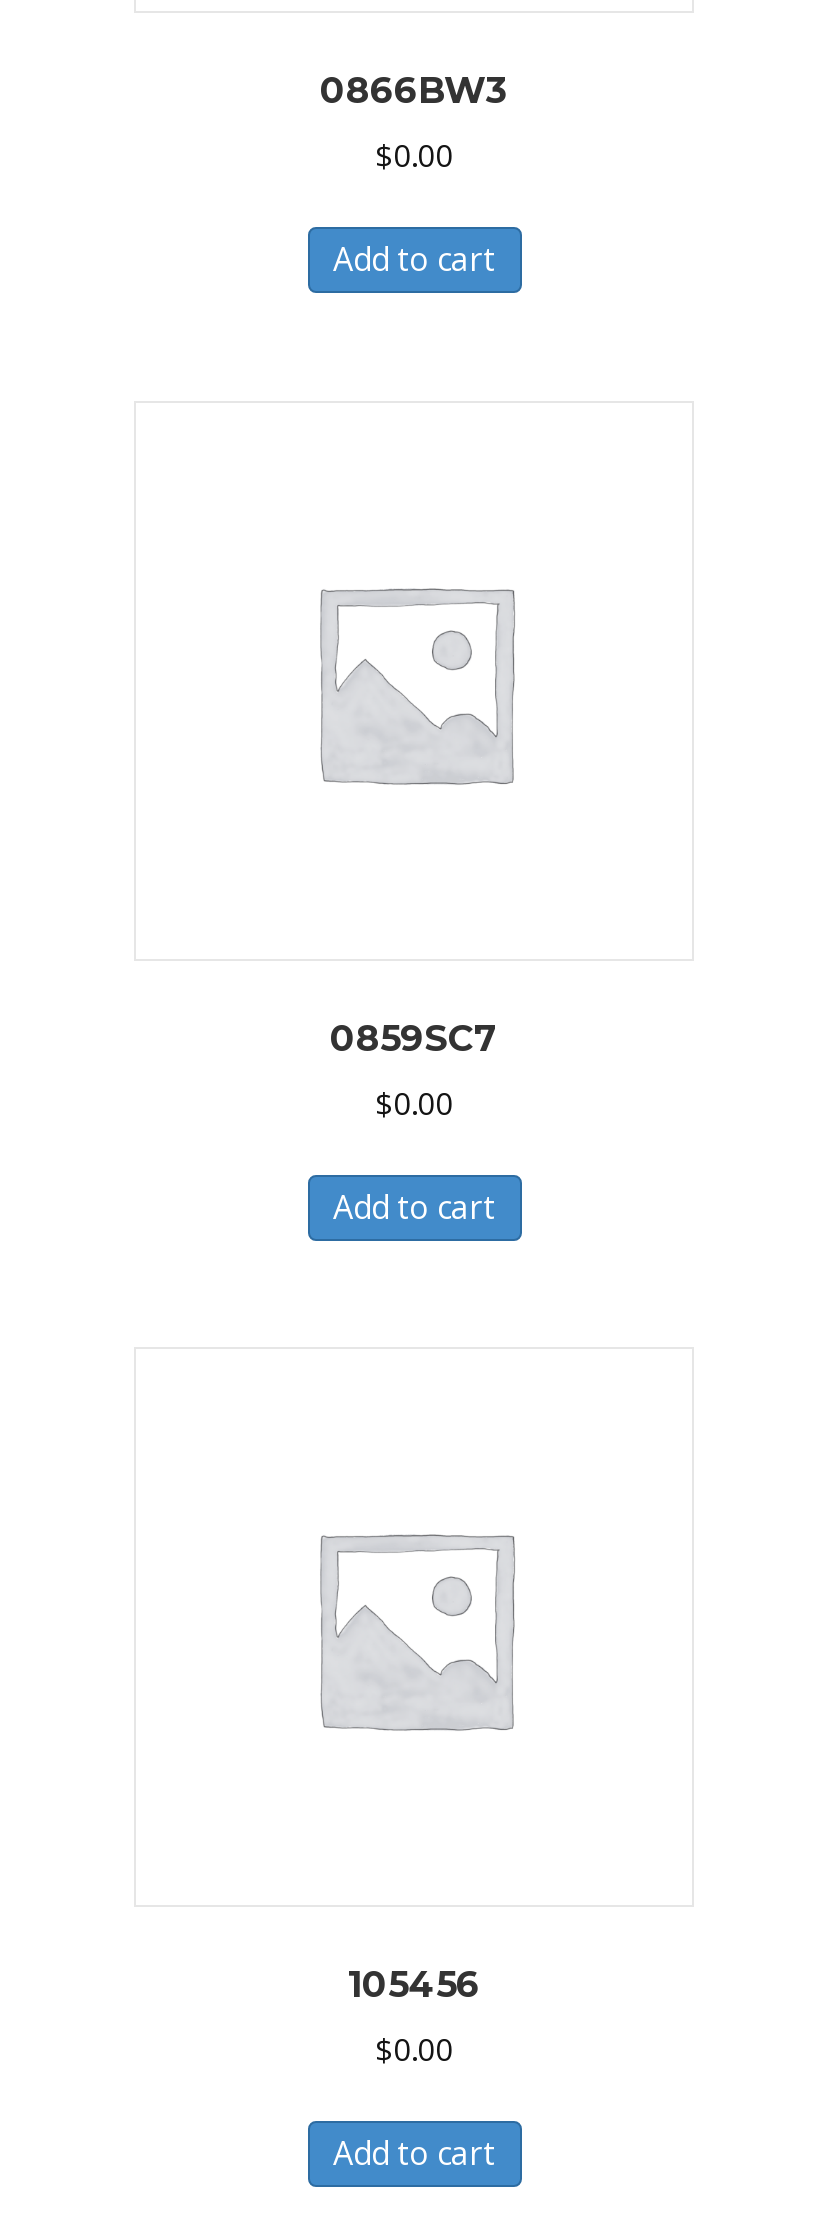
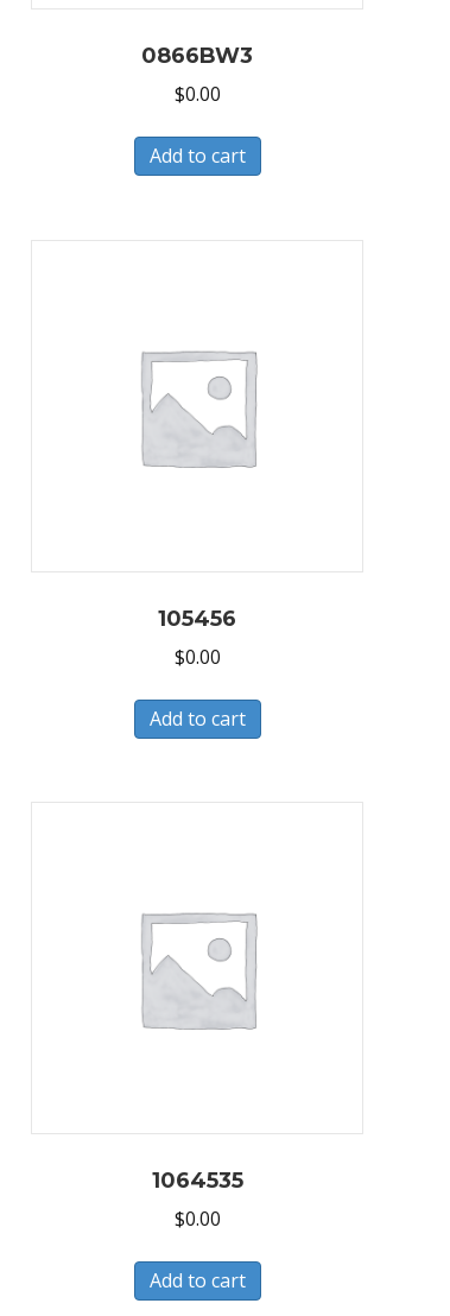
[330,1017,498,1061] 0859SC7 -> [158,606,236,632] 105456
[348,1964,480,2008] 105456 -> [151,1168,243,1194] 1064535

